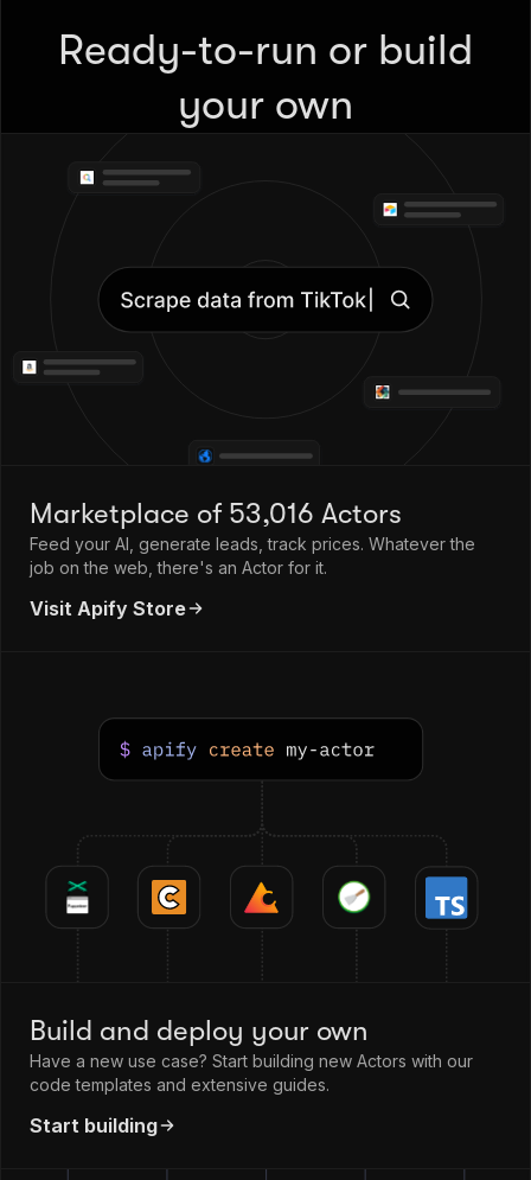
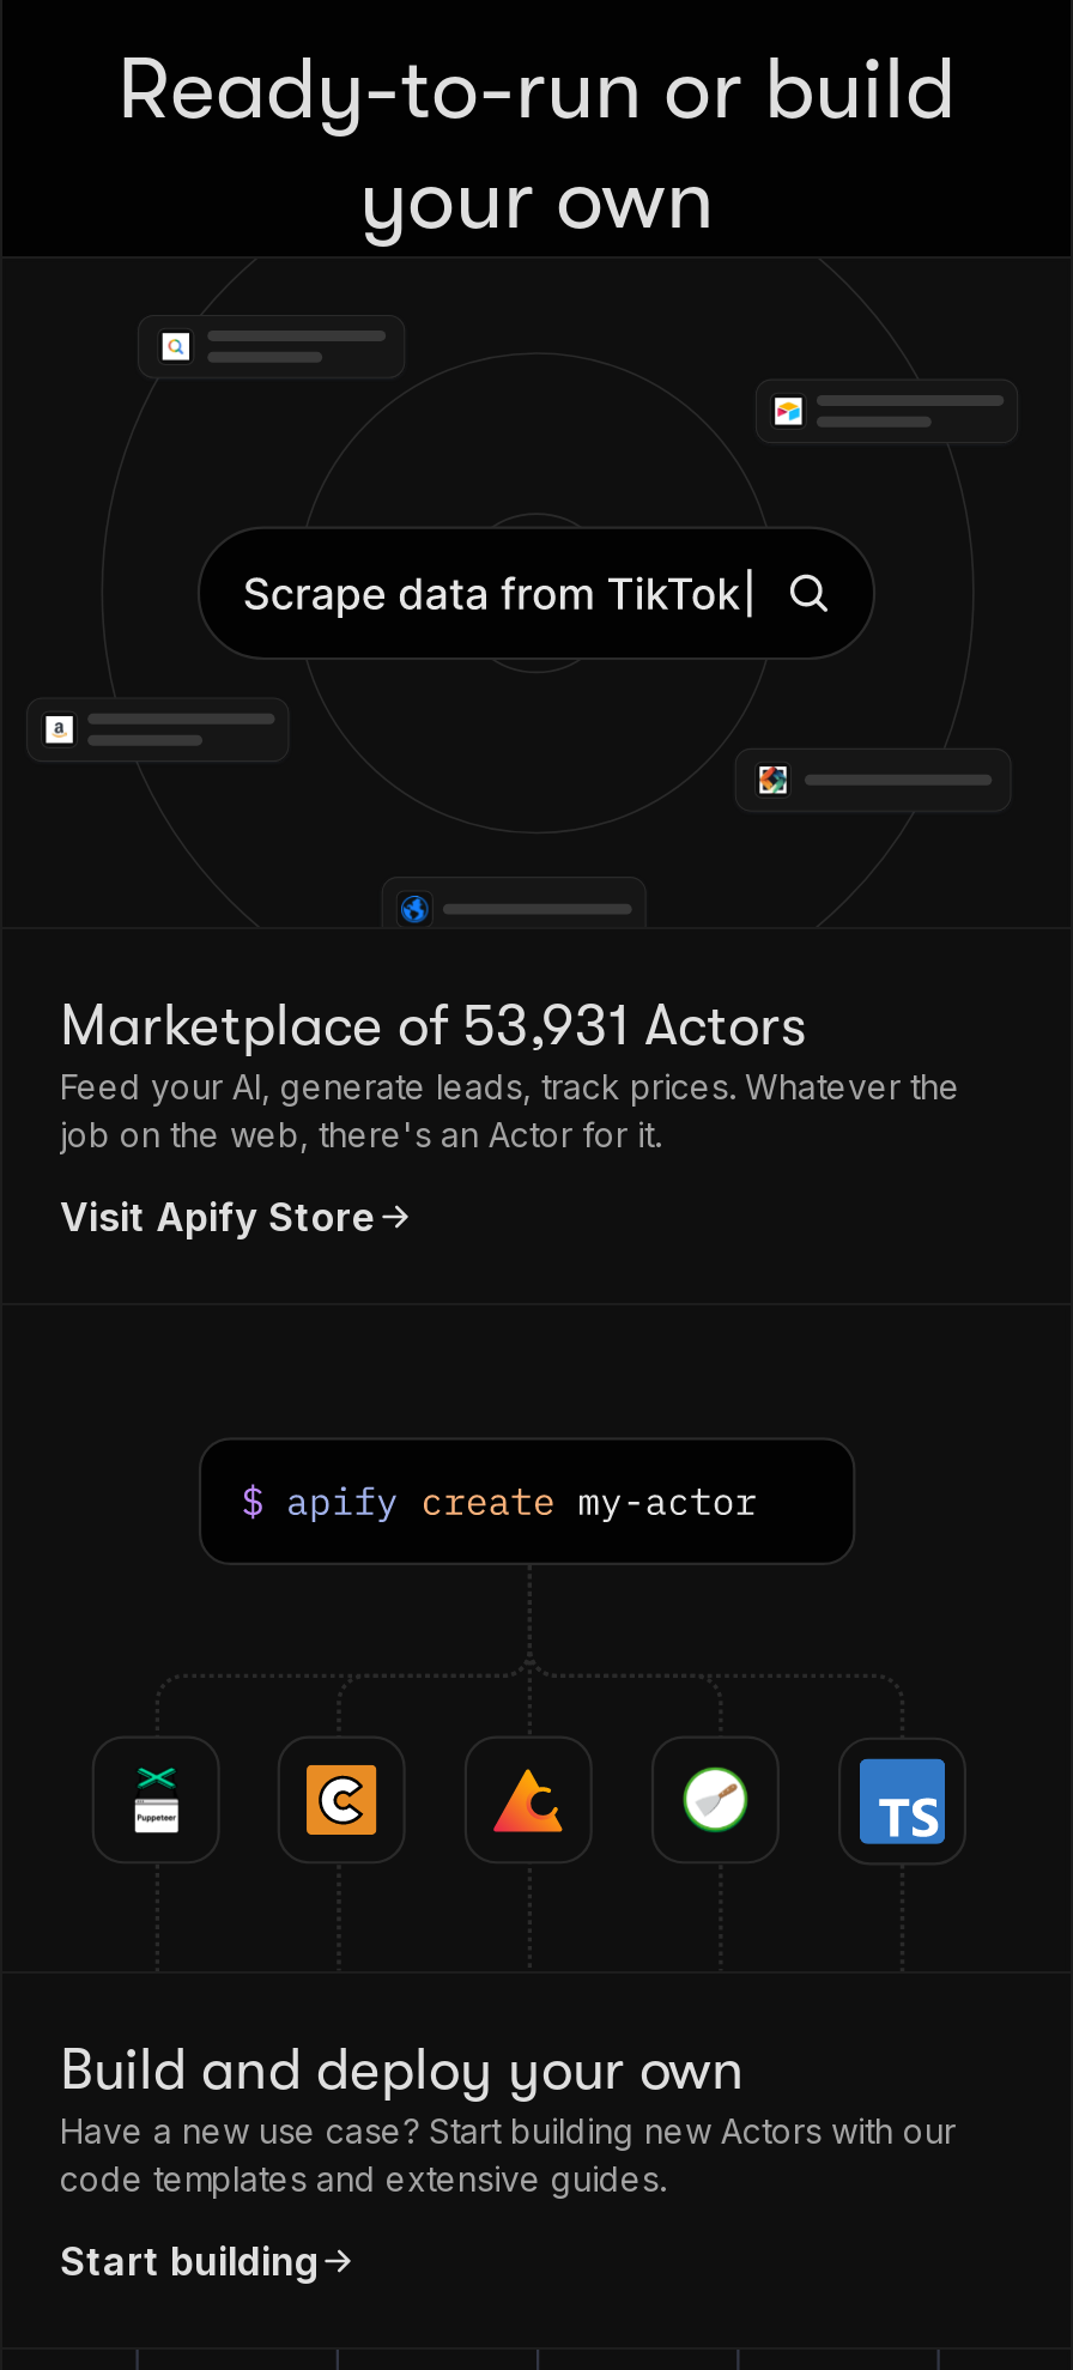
[30,497,402,530] Marketplace of 53,016 Actors -> [60,991,807,1058] Marketplace of 53,931 Actors

